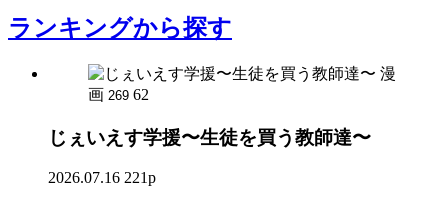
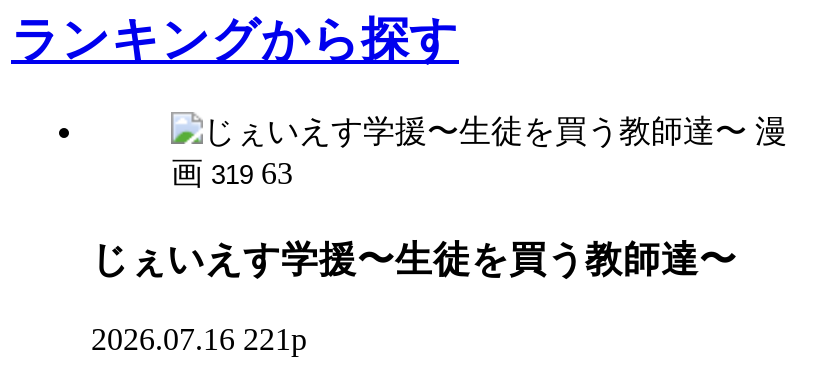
[88,86,149,103] 画 269 62 -> [171,156,293,190] 画 319 63

